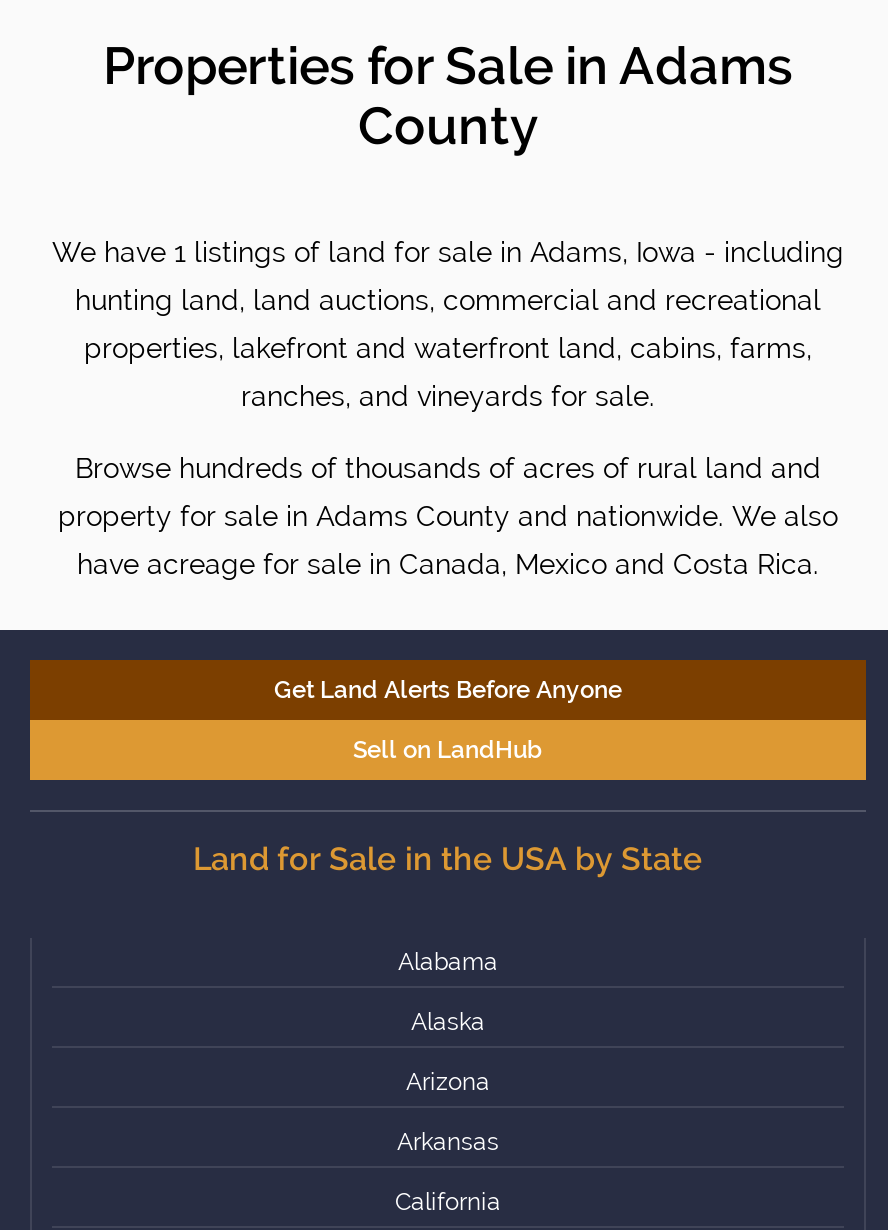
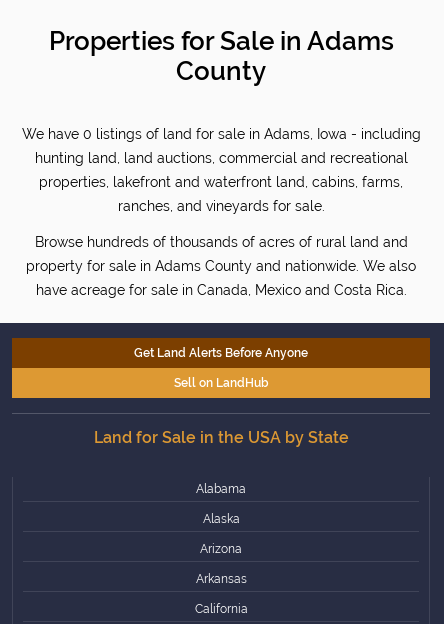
[52,235,844,267] We have 1 listings of land for sale in Adams, Iowa - including -> [21,126,420,142] We have 0 listings of land for sale in Adams, Iowa - including

